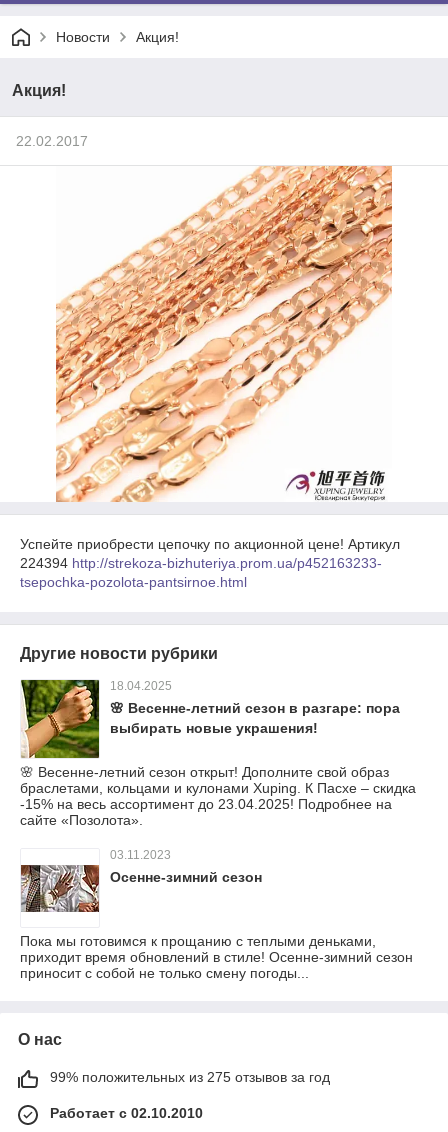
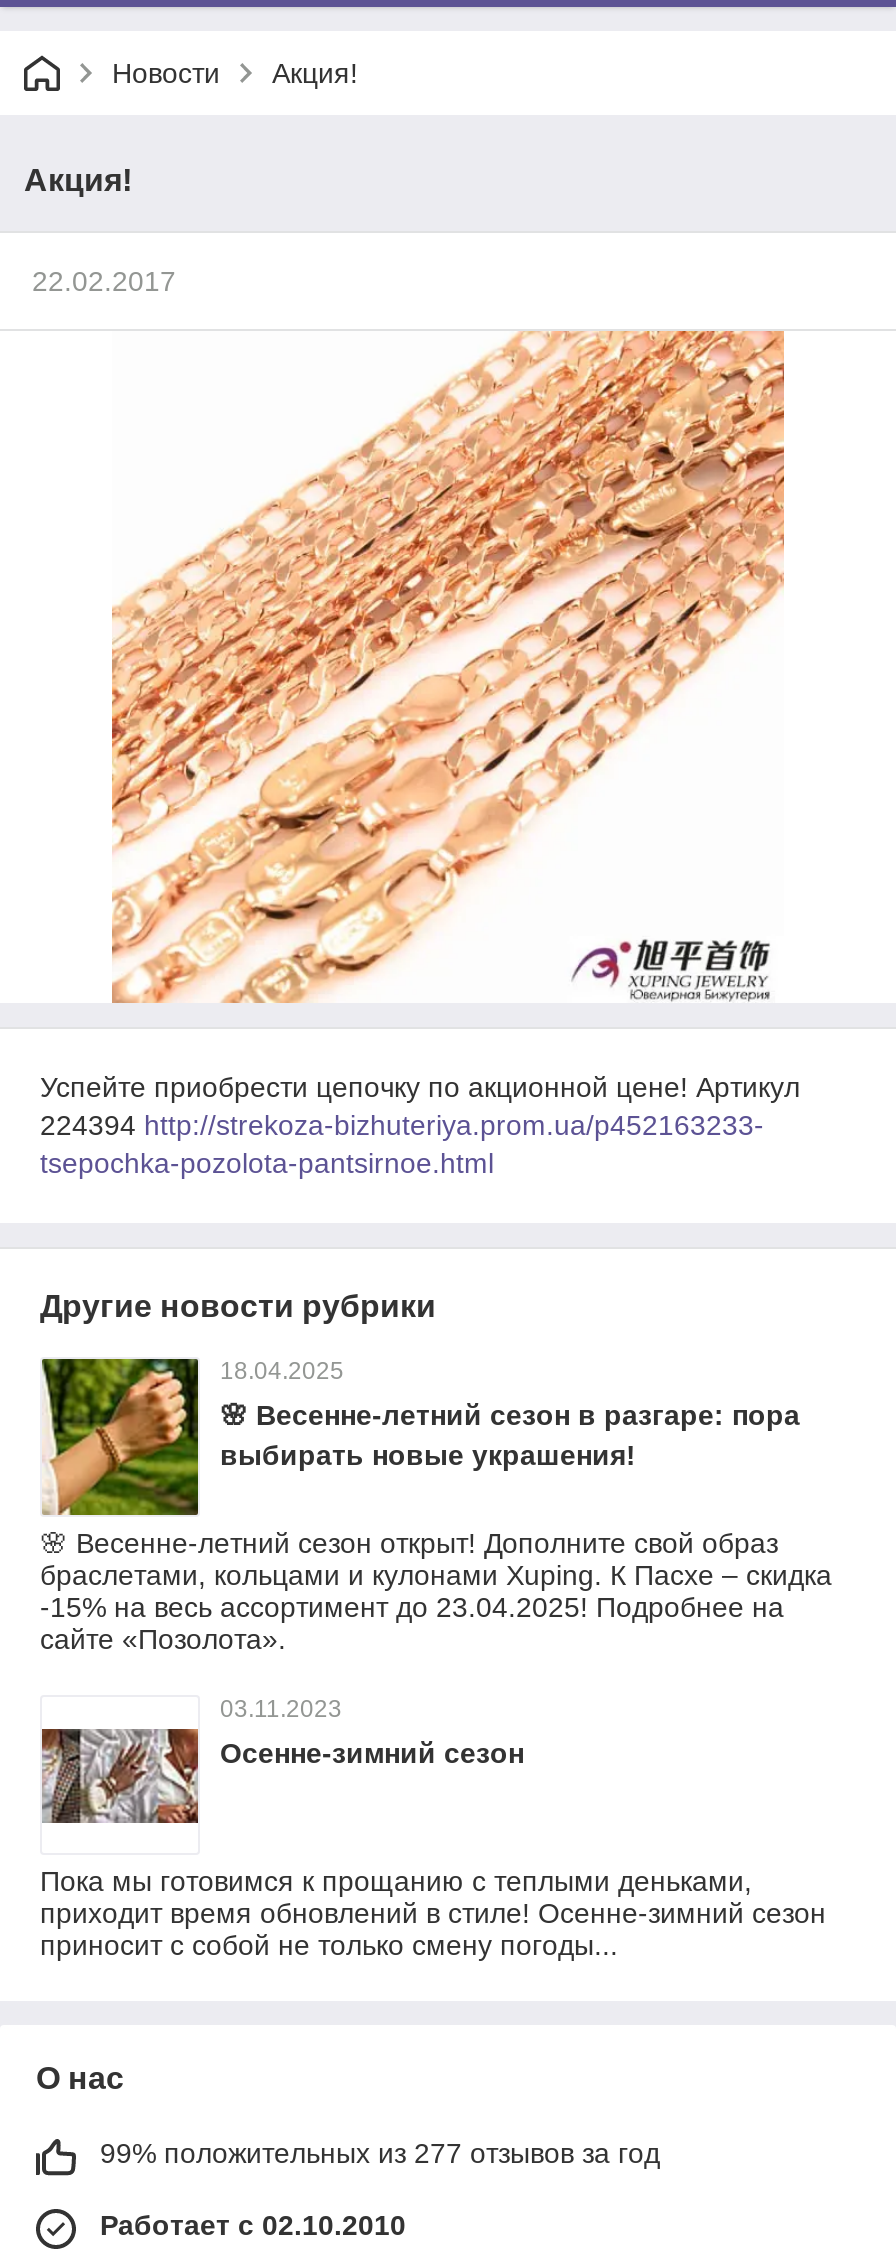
[50,1069,330,1085] 99% положительных из 275 отзывов за год -> [100,2137,660,2169] 99% положительных из 277 отзывов за год

